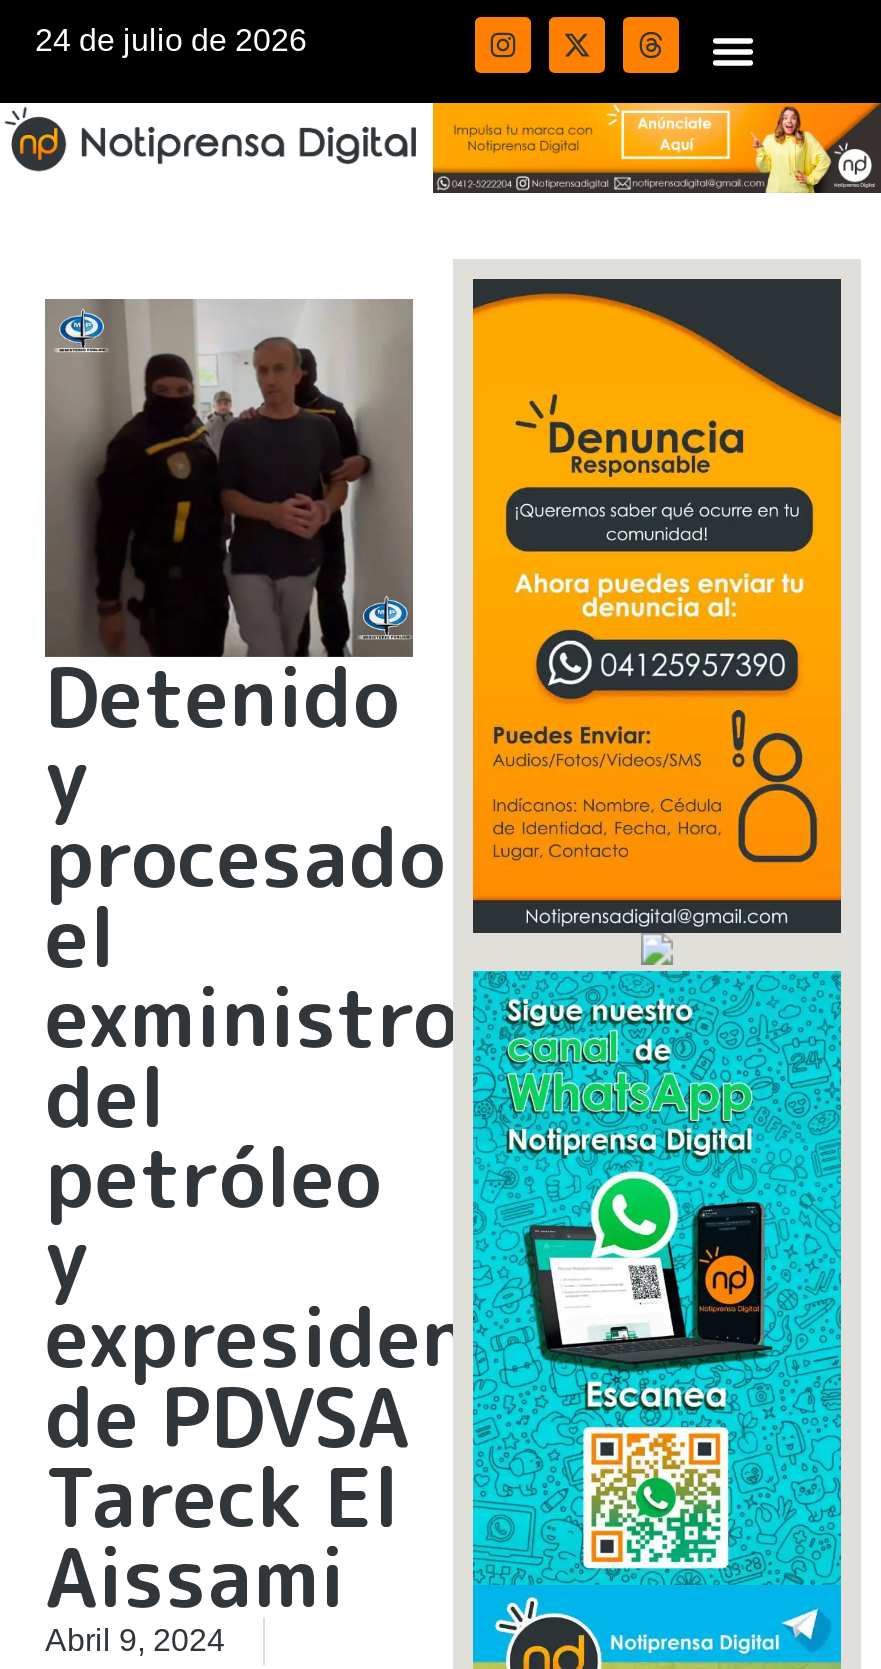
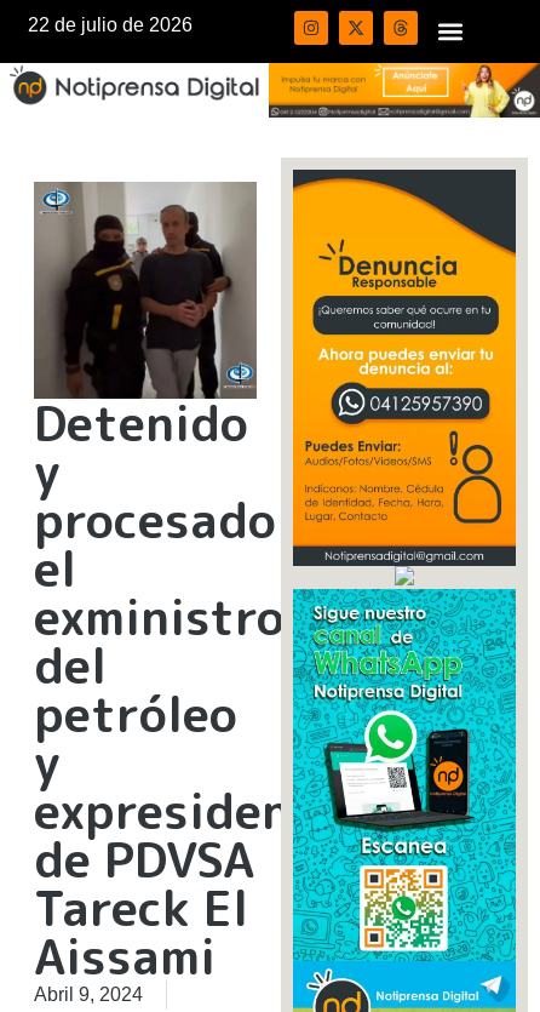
[35,23,307,57] 24 de julio de 2026 -> [28,15,193,35] 22 de julio de 2026

